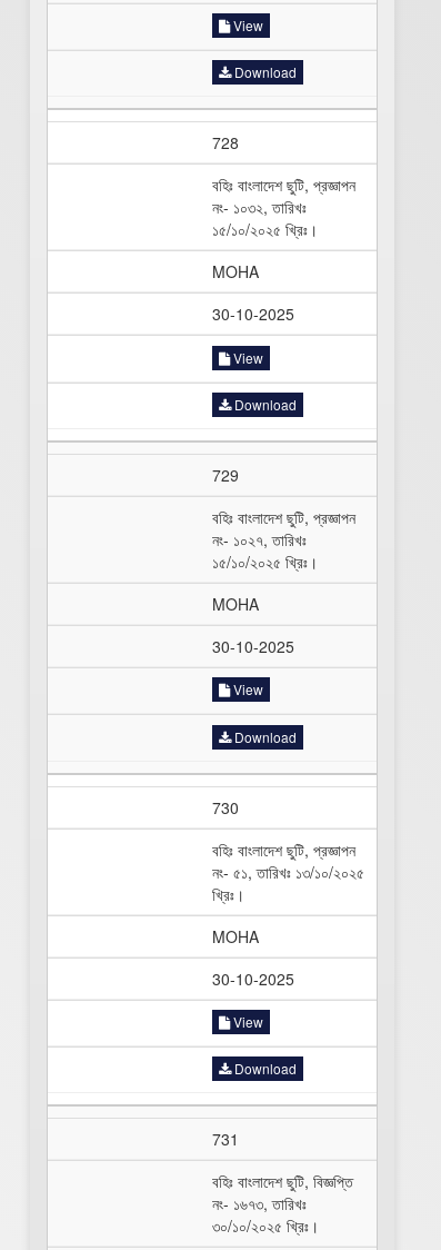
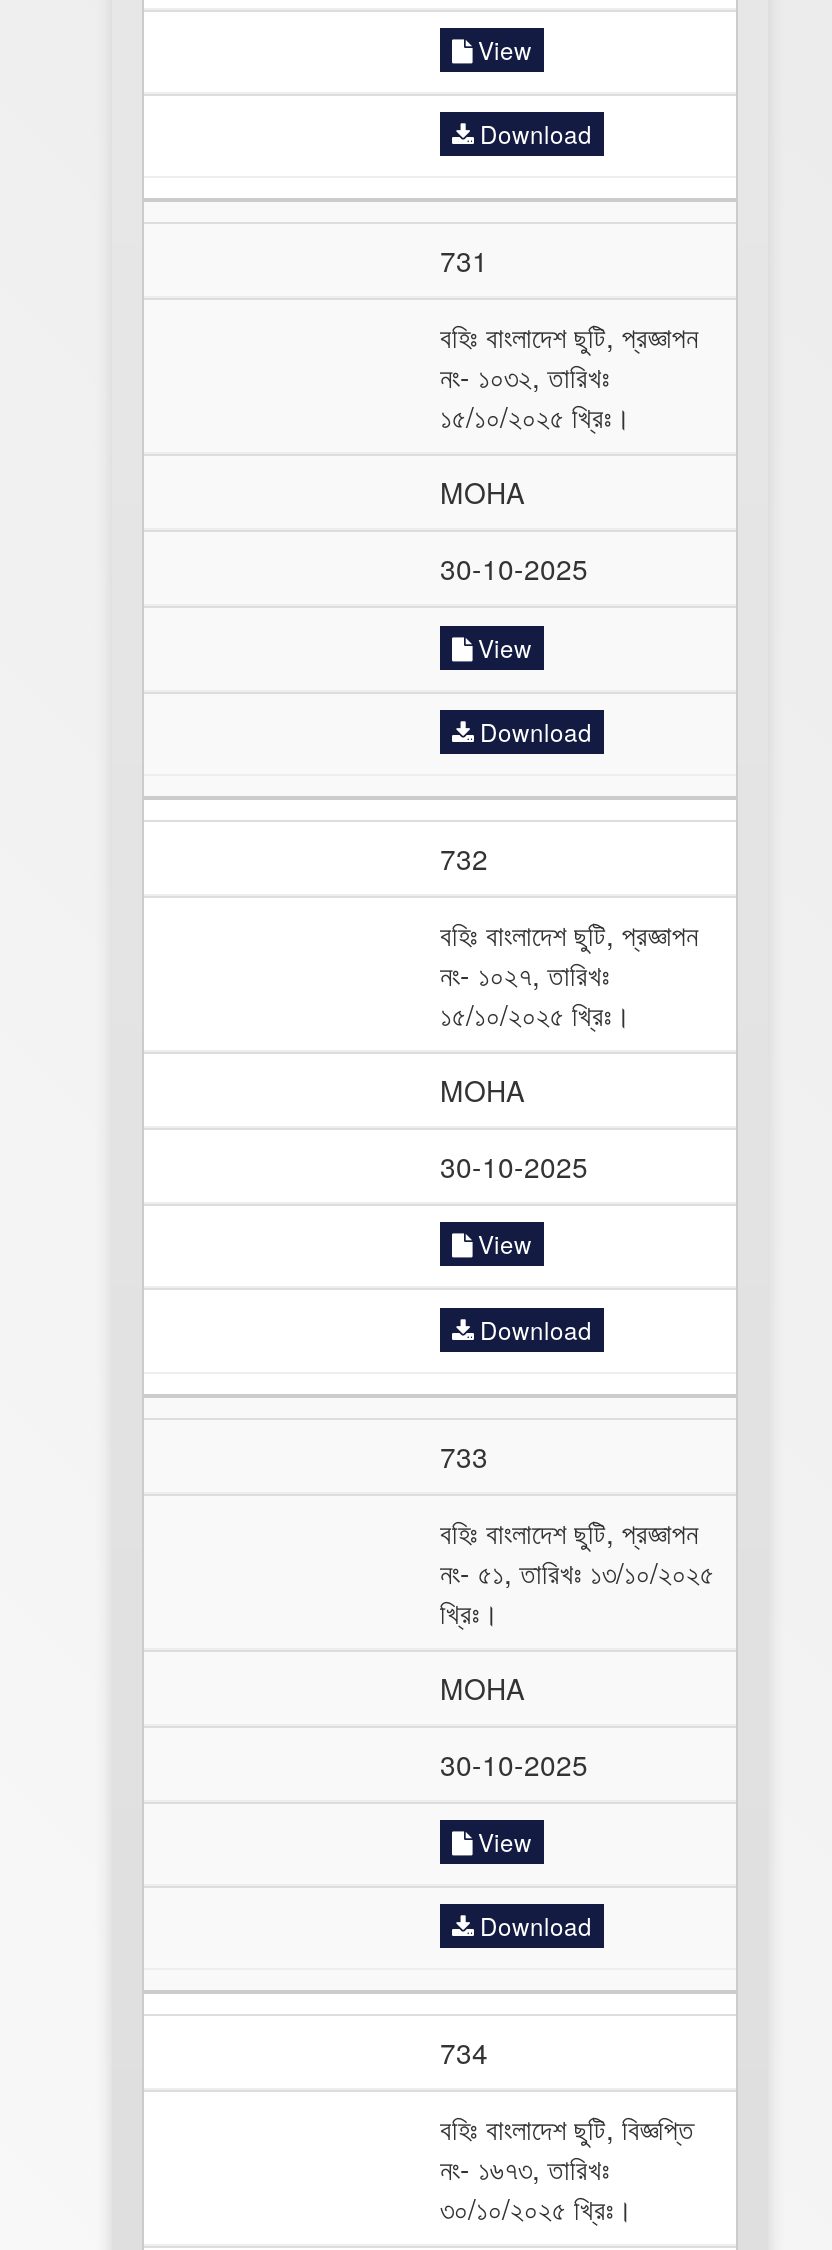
[212,132,239,154] 728 -> [440,241,488,281] 731
[212,464,239,486] 729 -> [440,838,488,878] 732
[212,796,239,818] 730 -> [440,1436,488,1476] 733
[212,1128,239,1150] 731 -> [440,2033,488,2073] 734

